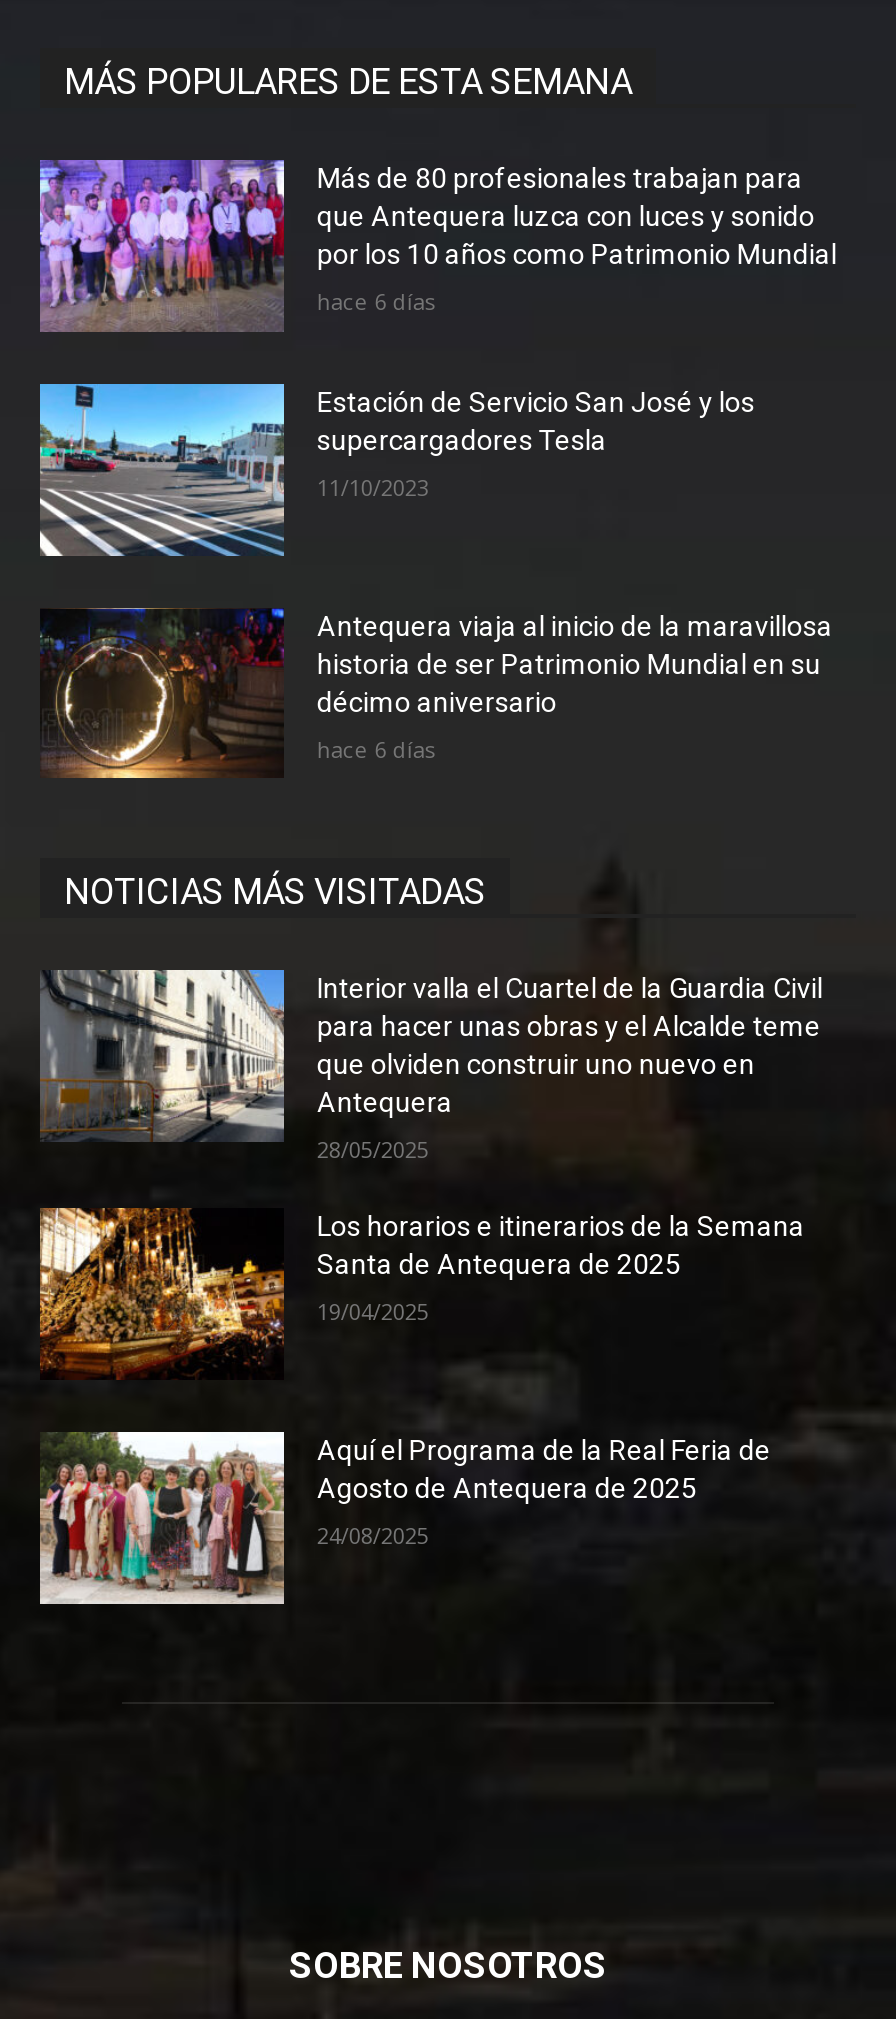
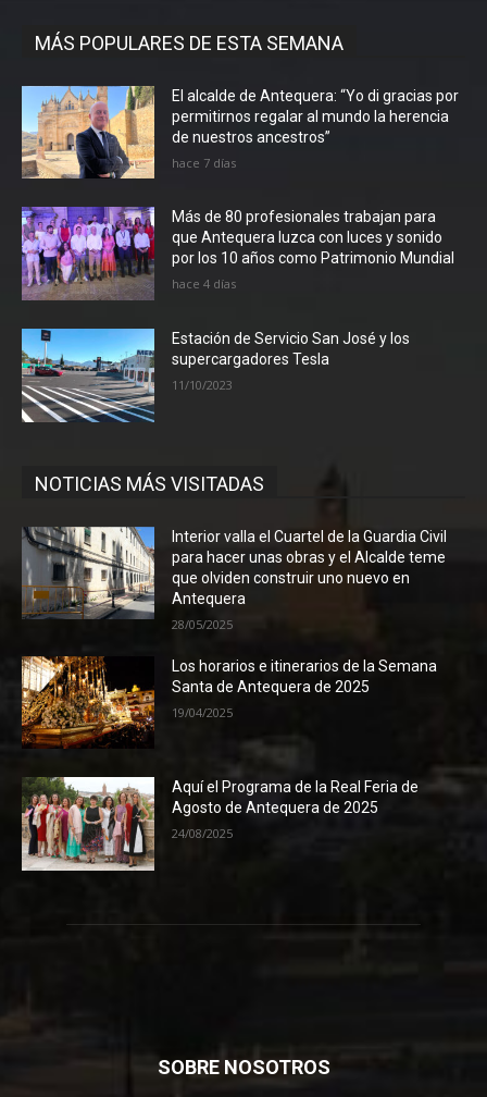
none -> [21,85,459,178] [image] | El alcalde de Antequera: “Yo di gracias por | permitirnos regalar al mundo la herencia | de nuestros ancestros” | hace 7 días
moved [34,155,837,337] -> [18,205,455,304]: [image] | Más de 80 profesionales trabajan para | que Antequera luzca con luces y sonido | por los 10 años como Patrimonio Mundial
[317,286,435,316] hace 6 días -> [172,276,236,292] hace 4 días
moved [36,383,755,559] -> [20,329,410,424]: [image] | Estación de Servicio San José y los | supercargadores Tesla | 11/10/2023
[42,607,833,781] [image] | Antequera viaja al inicio de la maravillosa | historia de ser Patrimonio Mundial en su | décimo aniversario | hace 6 días -> none

